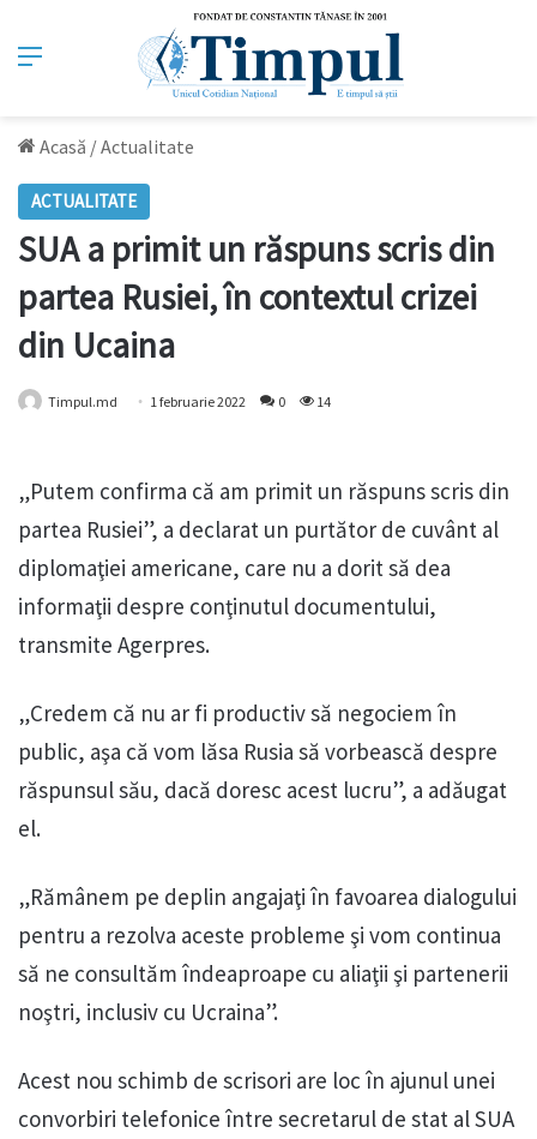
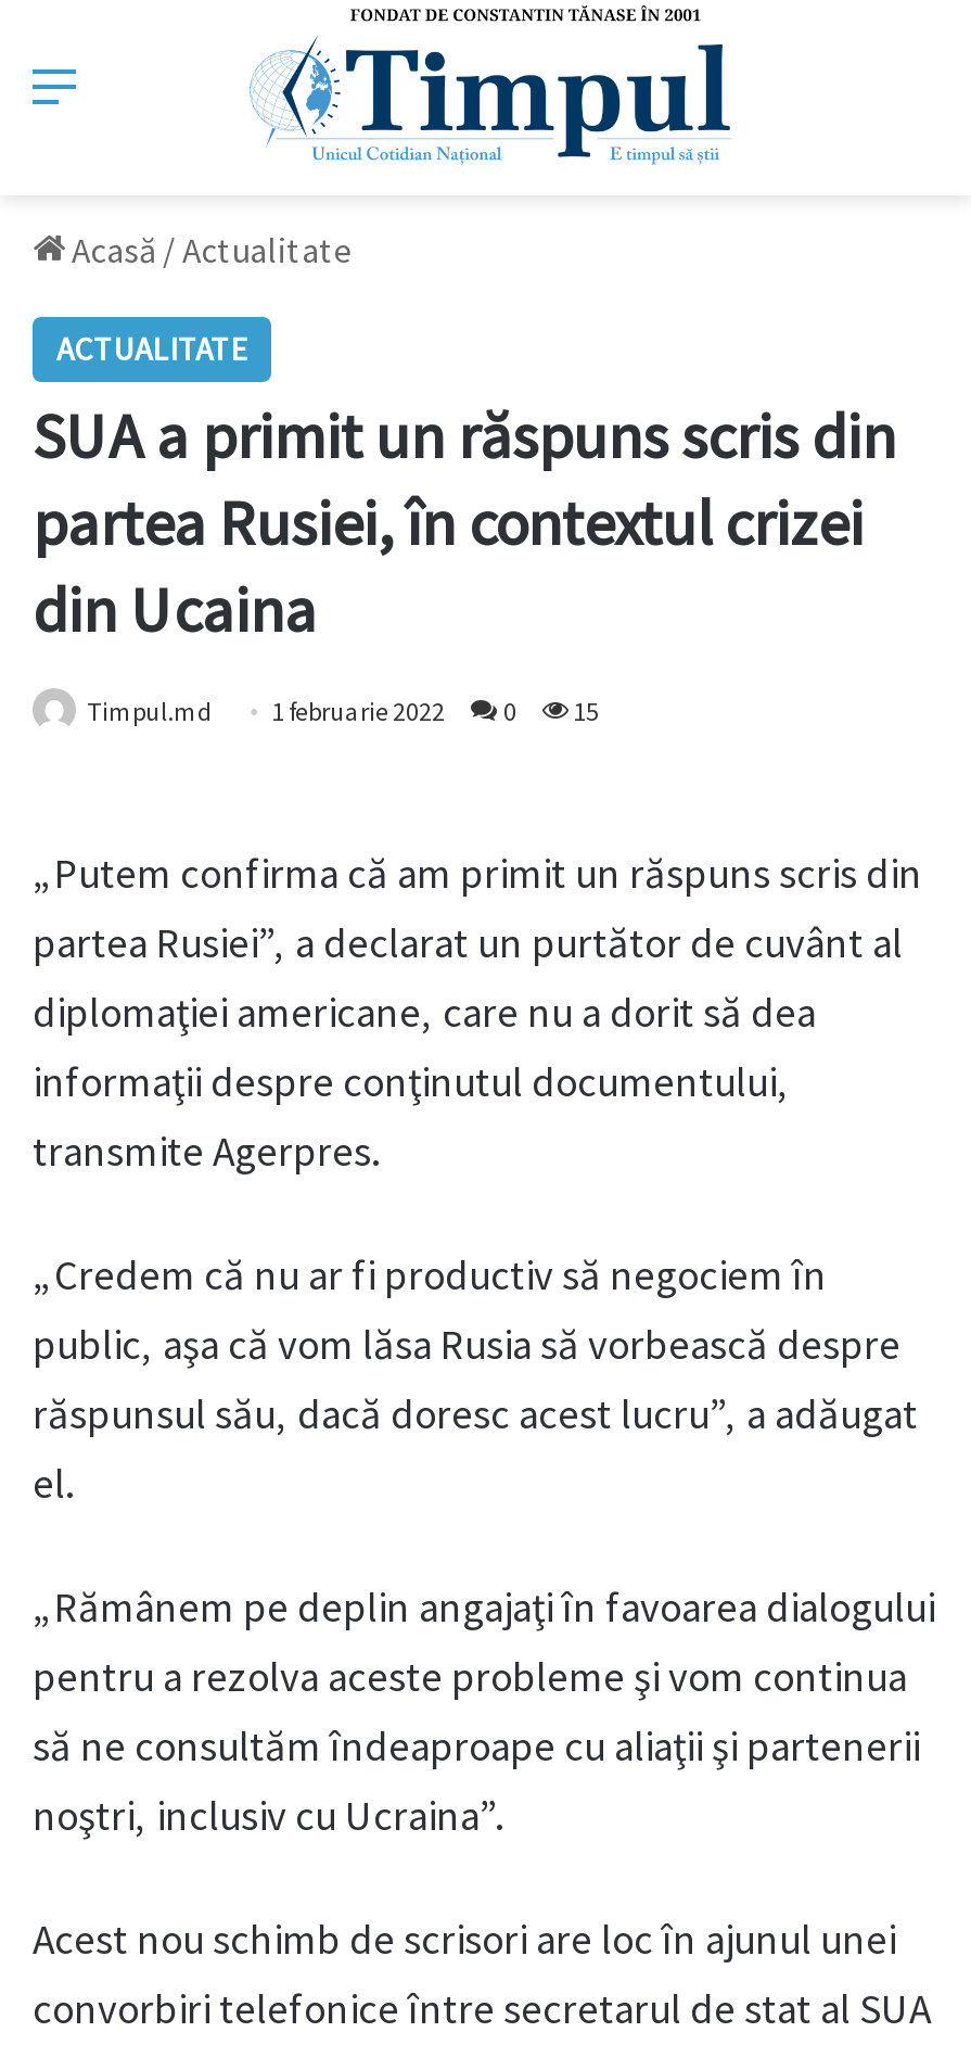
[48,393,331,411] Timpul.md 1 februarie 2022 0 14 -> [87,695,599,728] Timpul.md 1 februarie 2022 0 15

